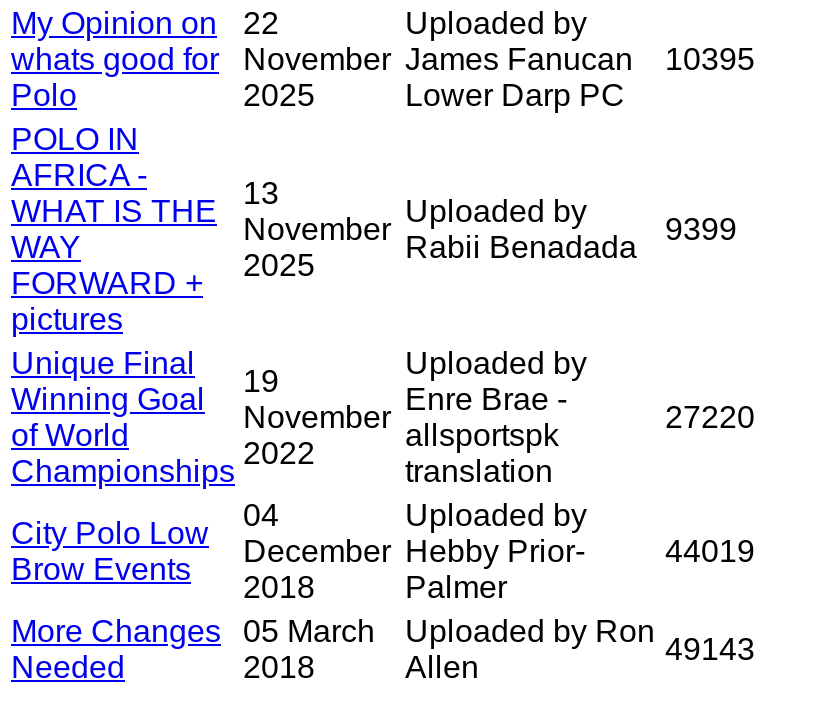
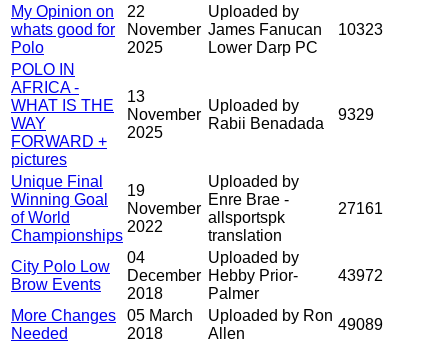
[11,43,755,77] whats good for November James Fanucan 10395 -> [11,21,383,38] whats good for November James Fanucan 10323
[665,213,737,247] 9399 -> [338,106,374,123] 9329
[665,401,755,435] 27220 -> [338,200,383,217] 27161
[665,535,755,569] 44019 -> [338,267,383,284] 43972
[665,633,755,667] 49143 -> [338,316,383,333] 49089

